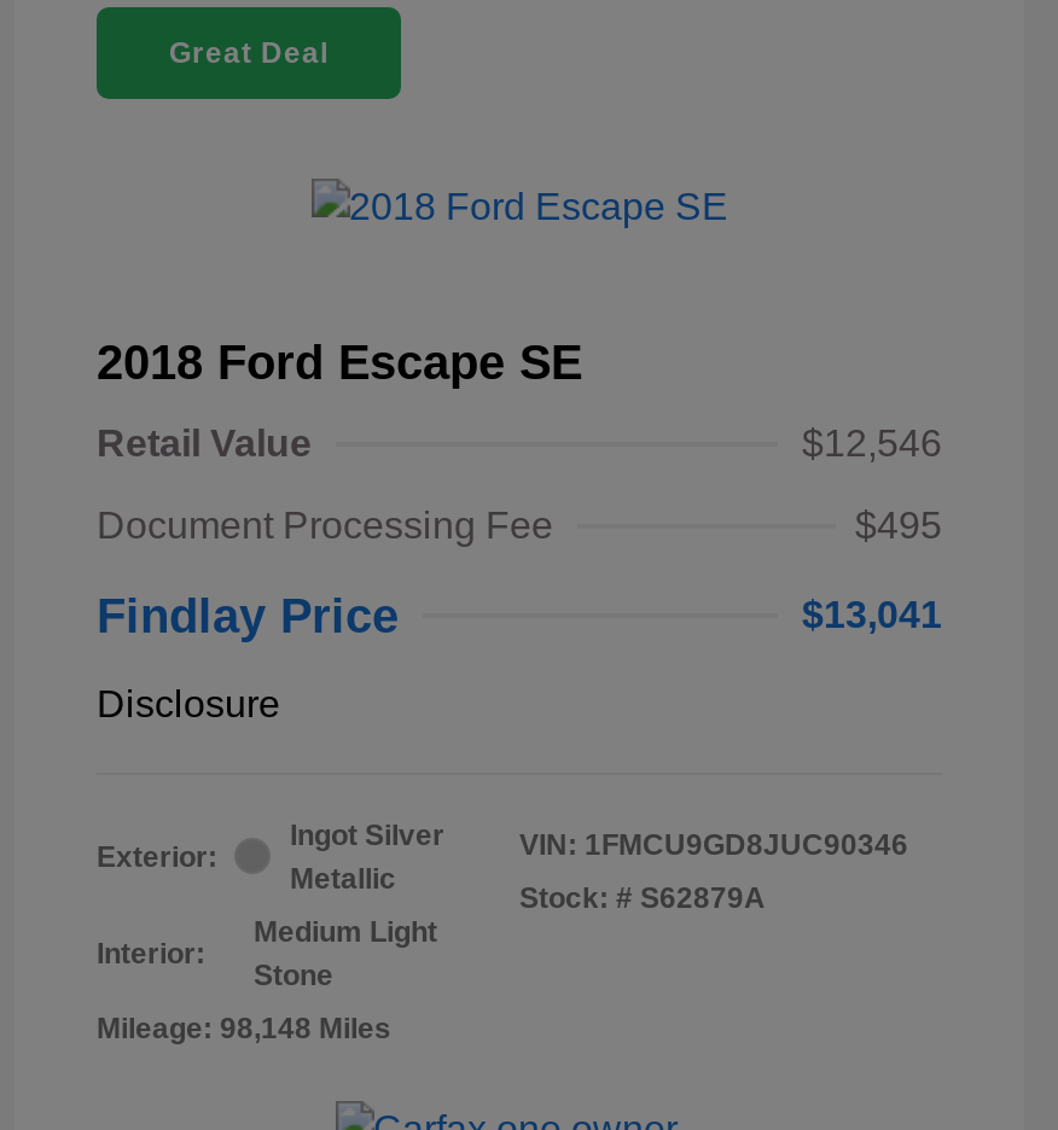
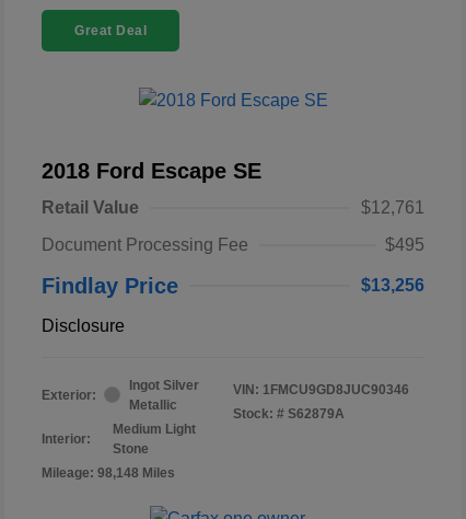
[802,422,942,463] $12,546 -> [361,198,424,217] $12,761
[802,593,942,635] $13,041 -> [361,276,424,294] $13,256

